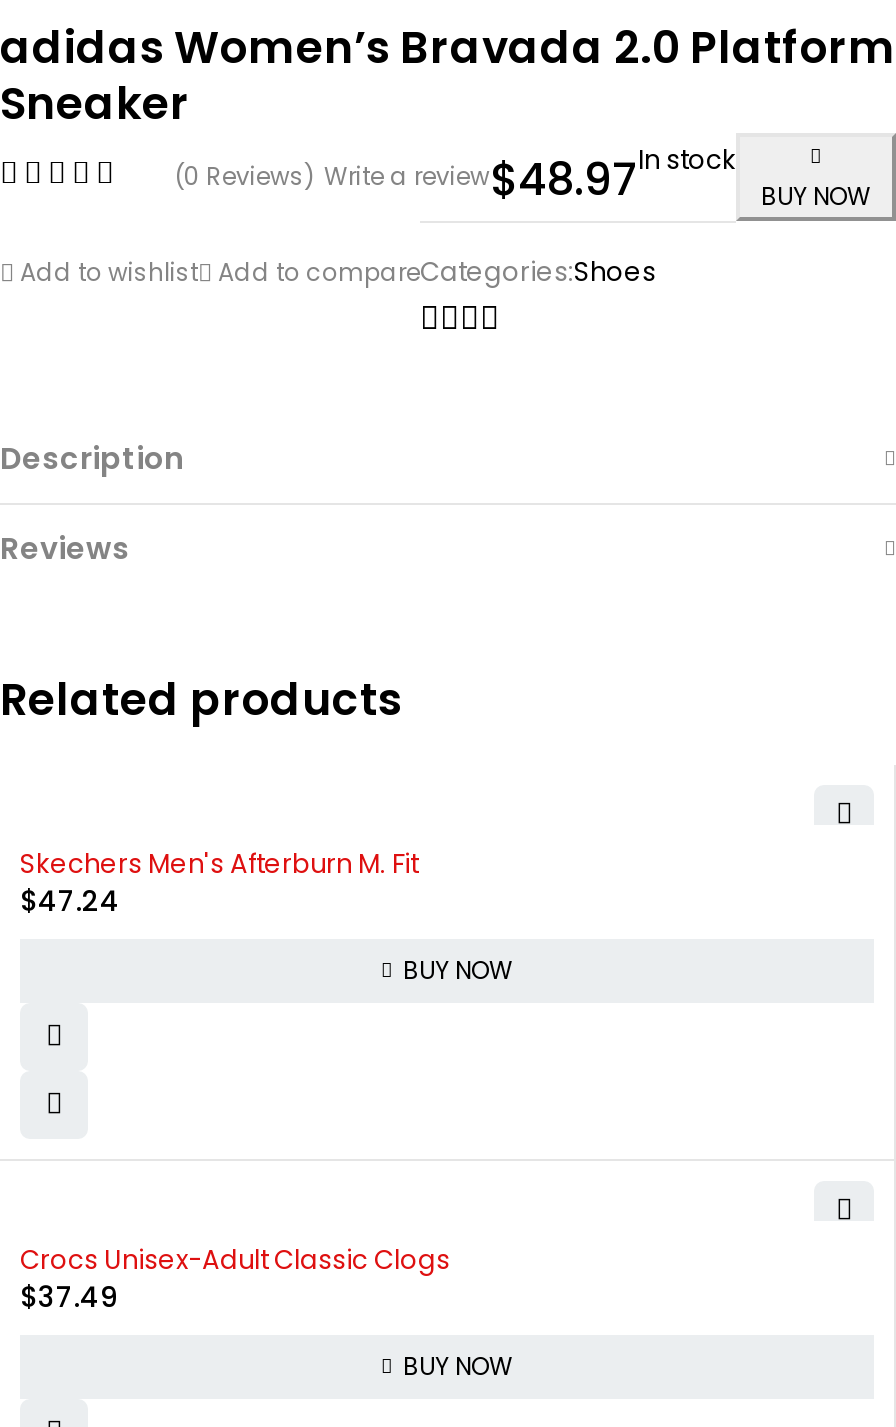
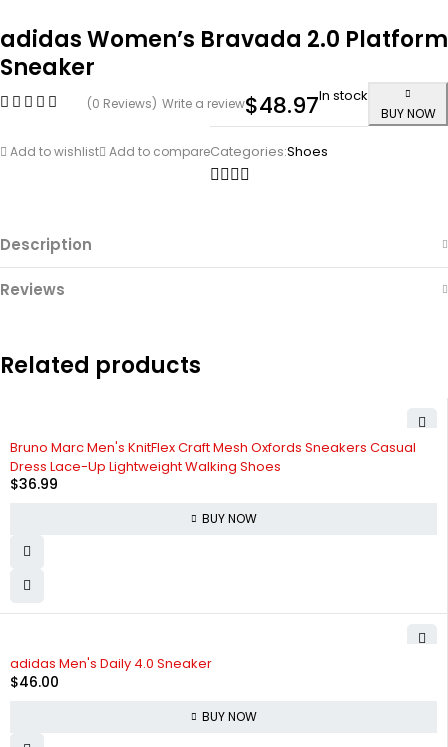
[20,845,418,921] Skechers Men's Afterburn M. Fit | $47.24 -> [10,438,416,494] Bruno Marc Men's KnitFlex Craft Mesh Oxfords Sneakers Casual | Dress Lace-Up Lightweight Walking Shoes | $36.99
[20,1241,450,1317] Crocs Unisex-Adult Classic Clogs | $37.49 -> [10,654,212,692] adidas Men's Daily 4.0 Sneaker | $46.00

